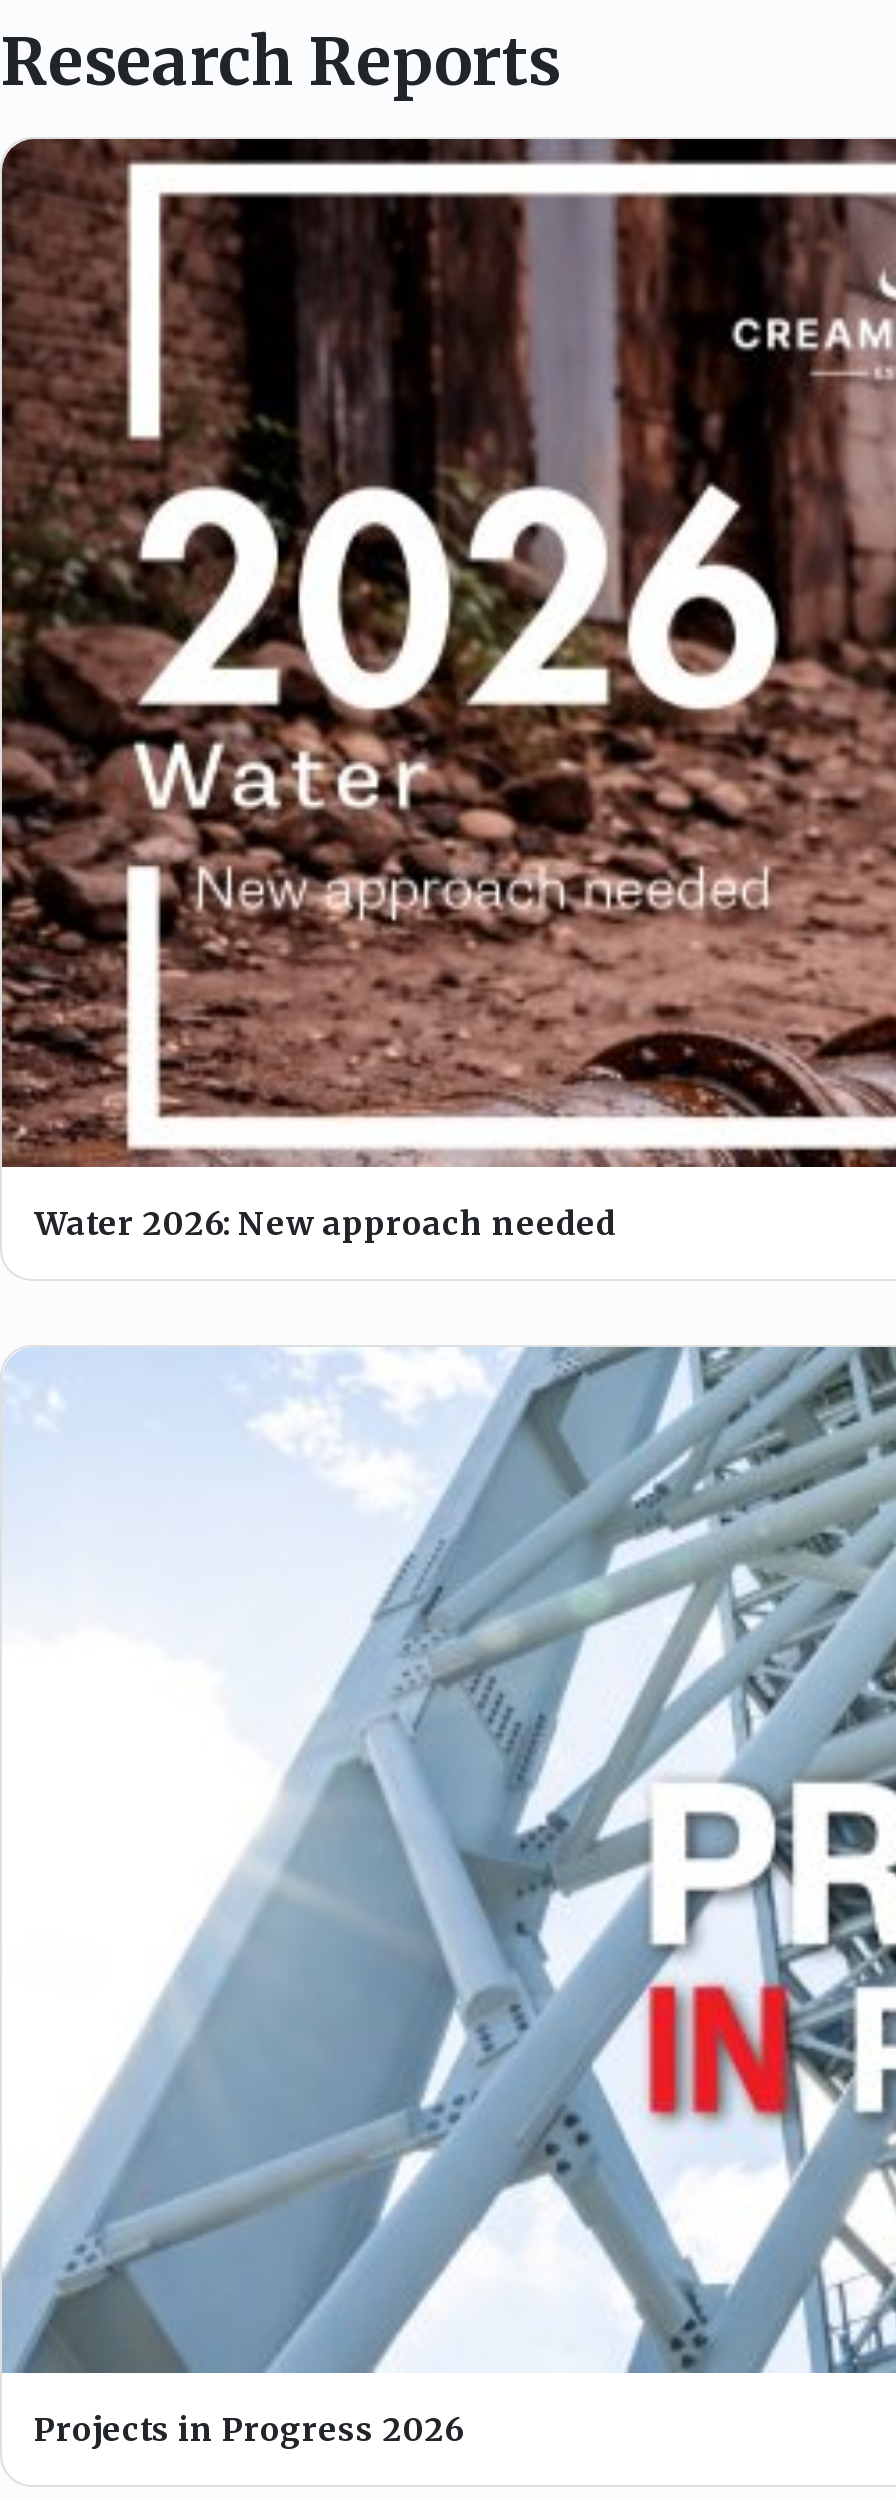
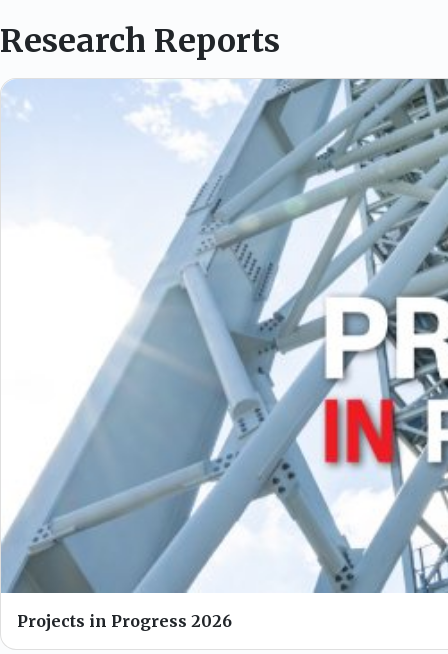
[6,137,890,1242] [image] | Water 2026: New approach needed -> none

